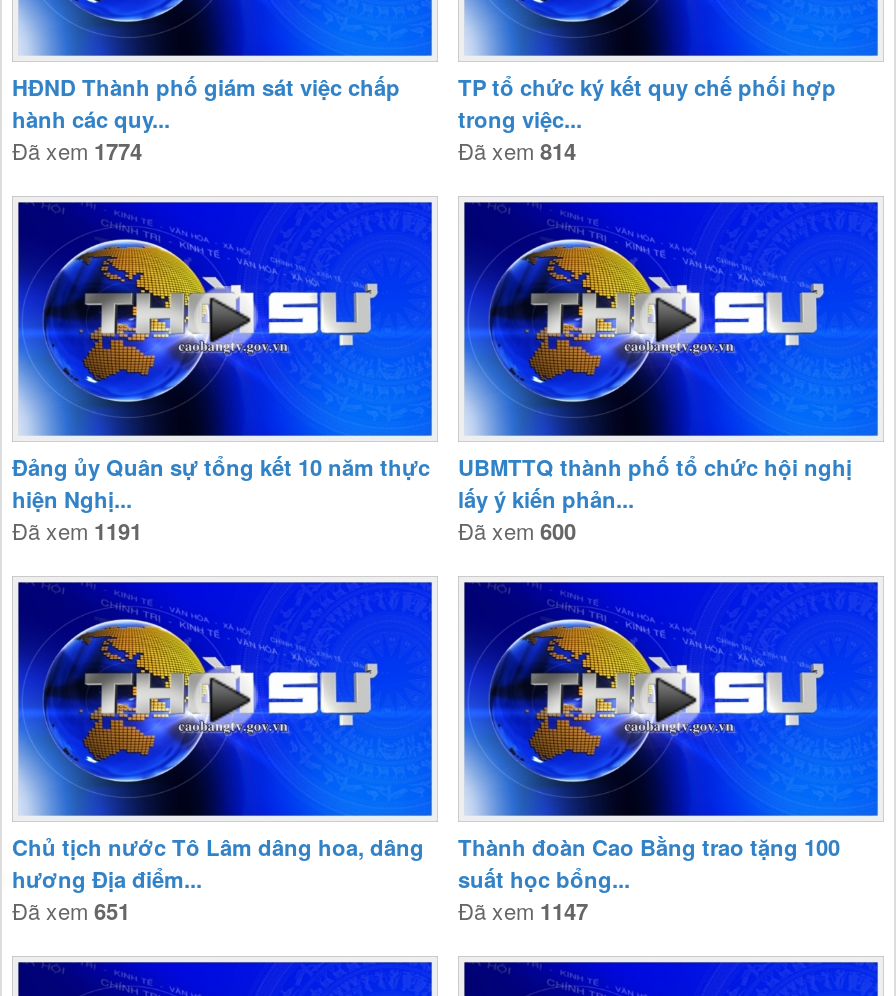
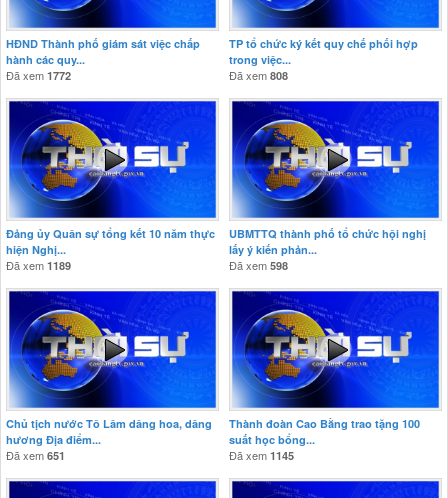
[12,134,142,166] Đã xem 1774 -> [6,67,71,83] Đã xem 1772
[458,134,576,166] Đã xem 814 -> [229,67,288,83] Đã xem 808
[12,513,142,545] Đã xem1191 -> [6,257,71,273] Đã xem1189
[458,513,576,545] Đã xem 600 -> [229,257,288,273] Đã xem 598
[458,893,588,925] Đã xem 1147 -> [229,446,294,462] Đã xem 1145

